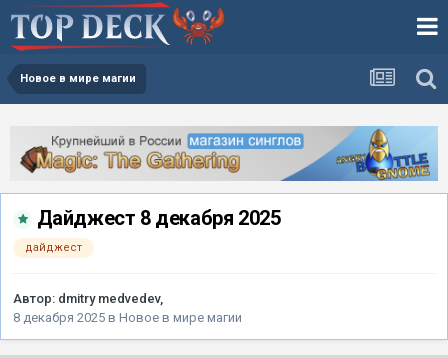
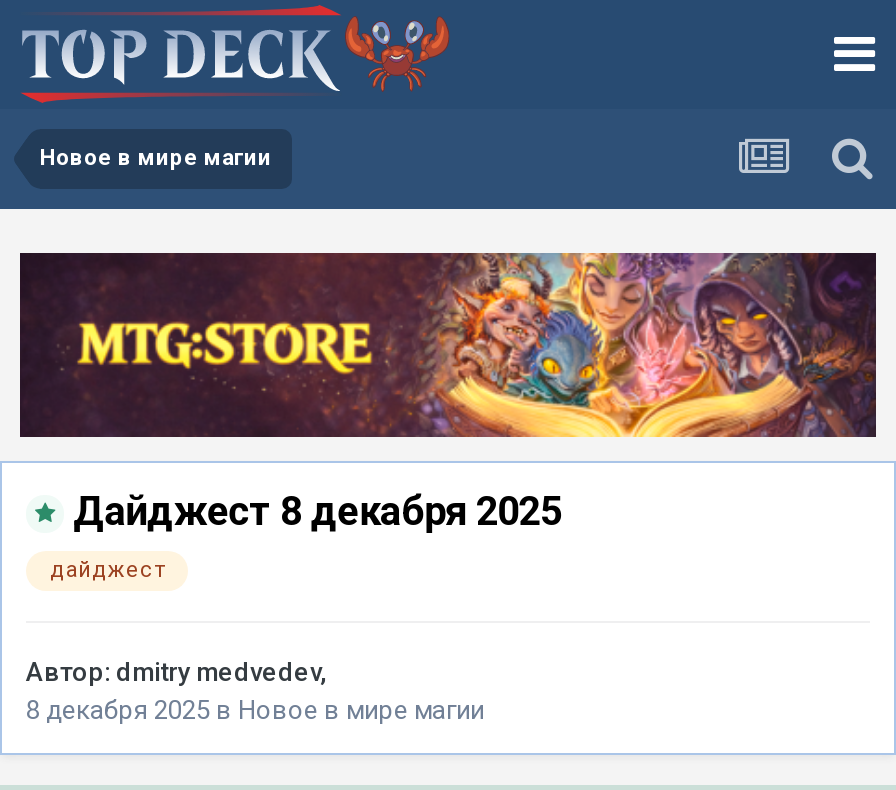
[10,125,438,182] [image] -> [18,251,878,439] [image]

